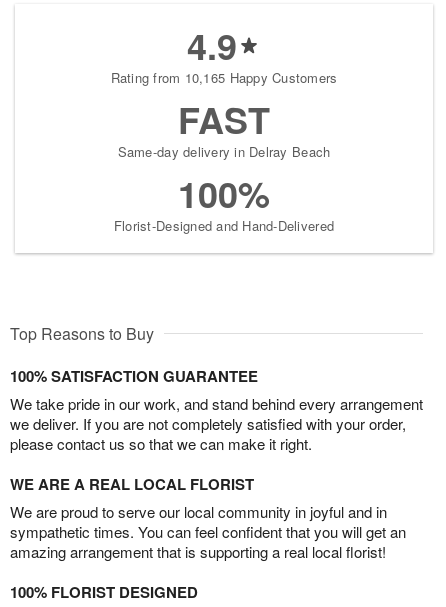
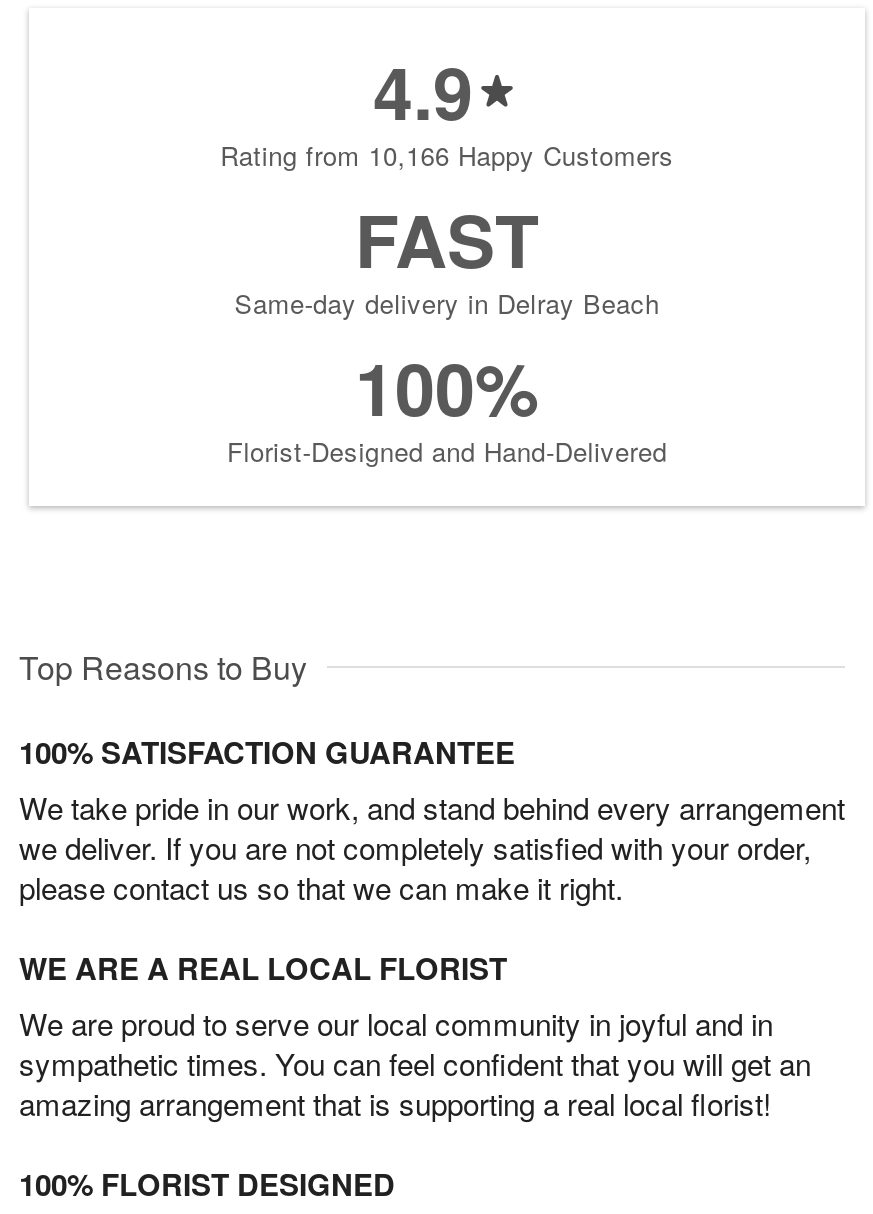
[111,68,337,87] Rating from 10,165 Happy Customers -> [220,135,674,173] Rating from 10,166 Happy Customers

